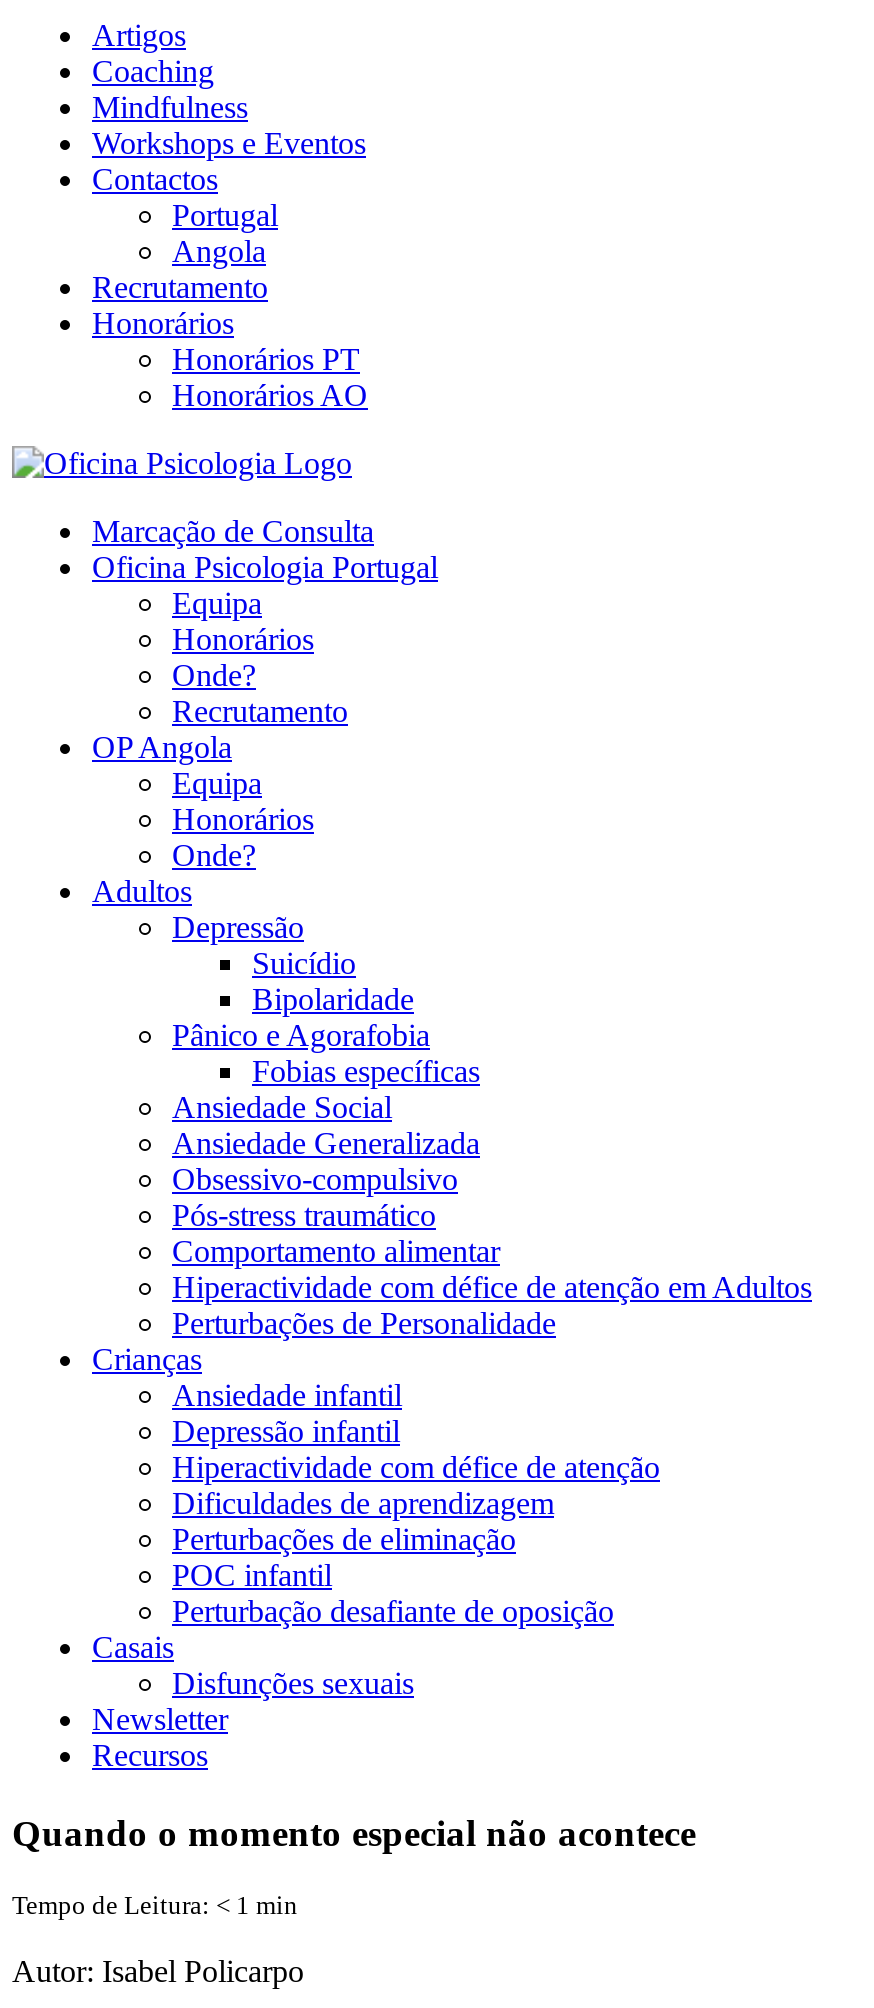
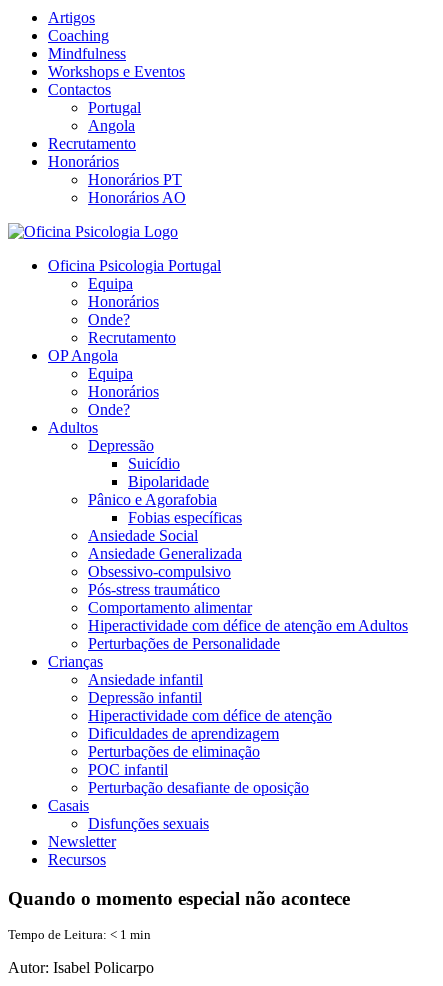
[92,514,374,548] Marcação de Consulta -> none

